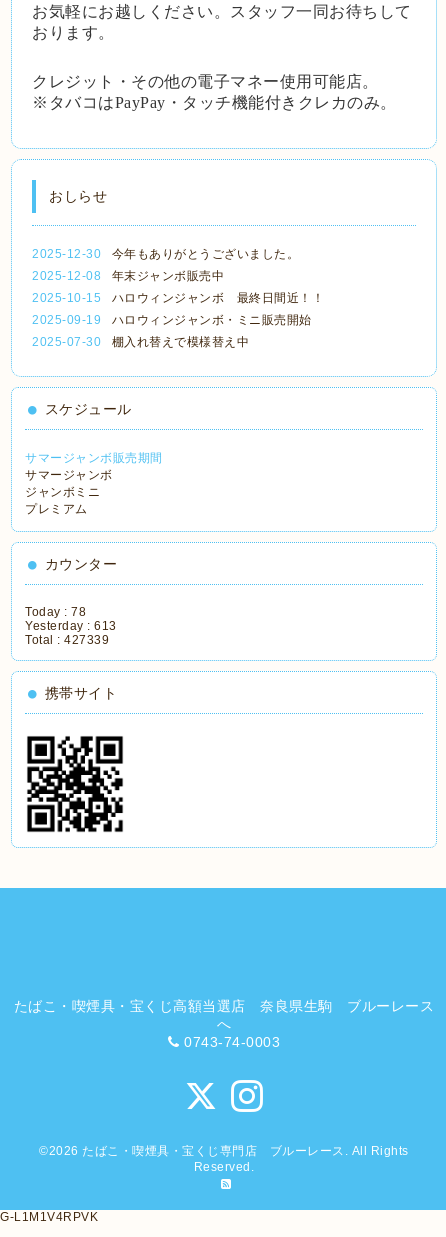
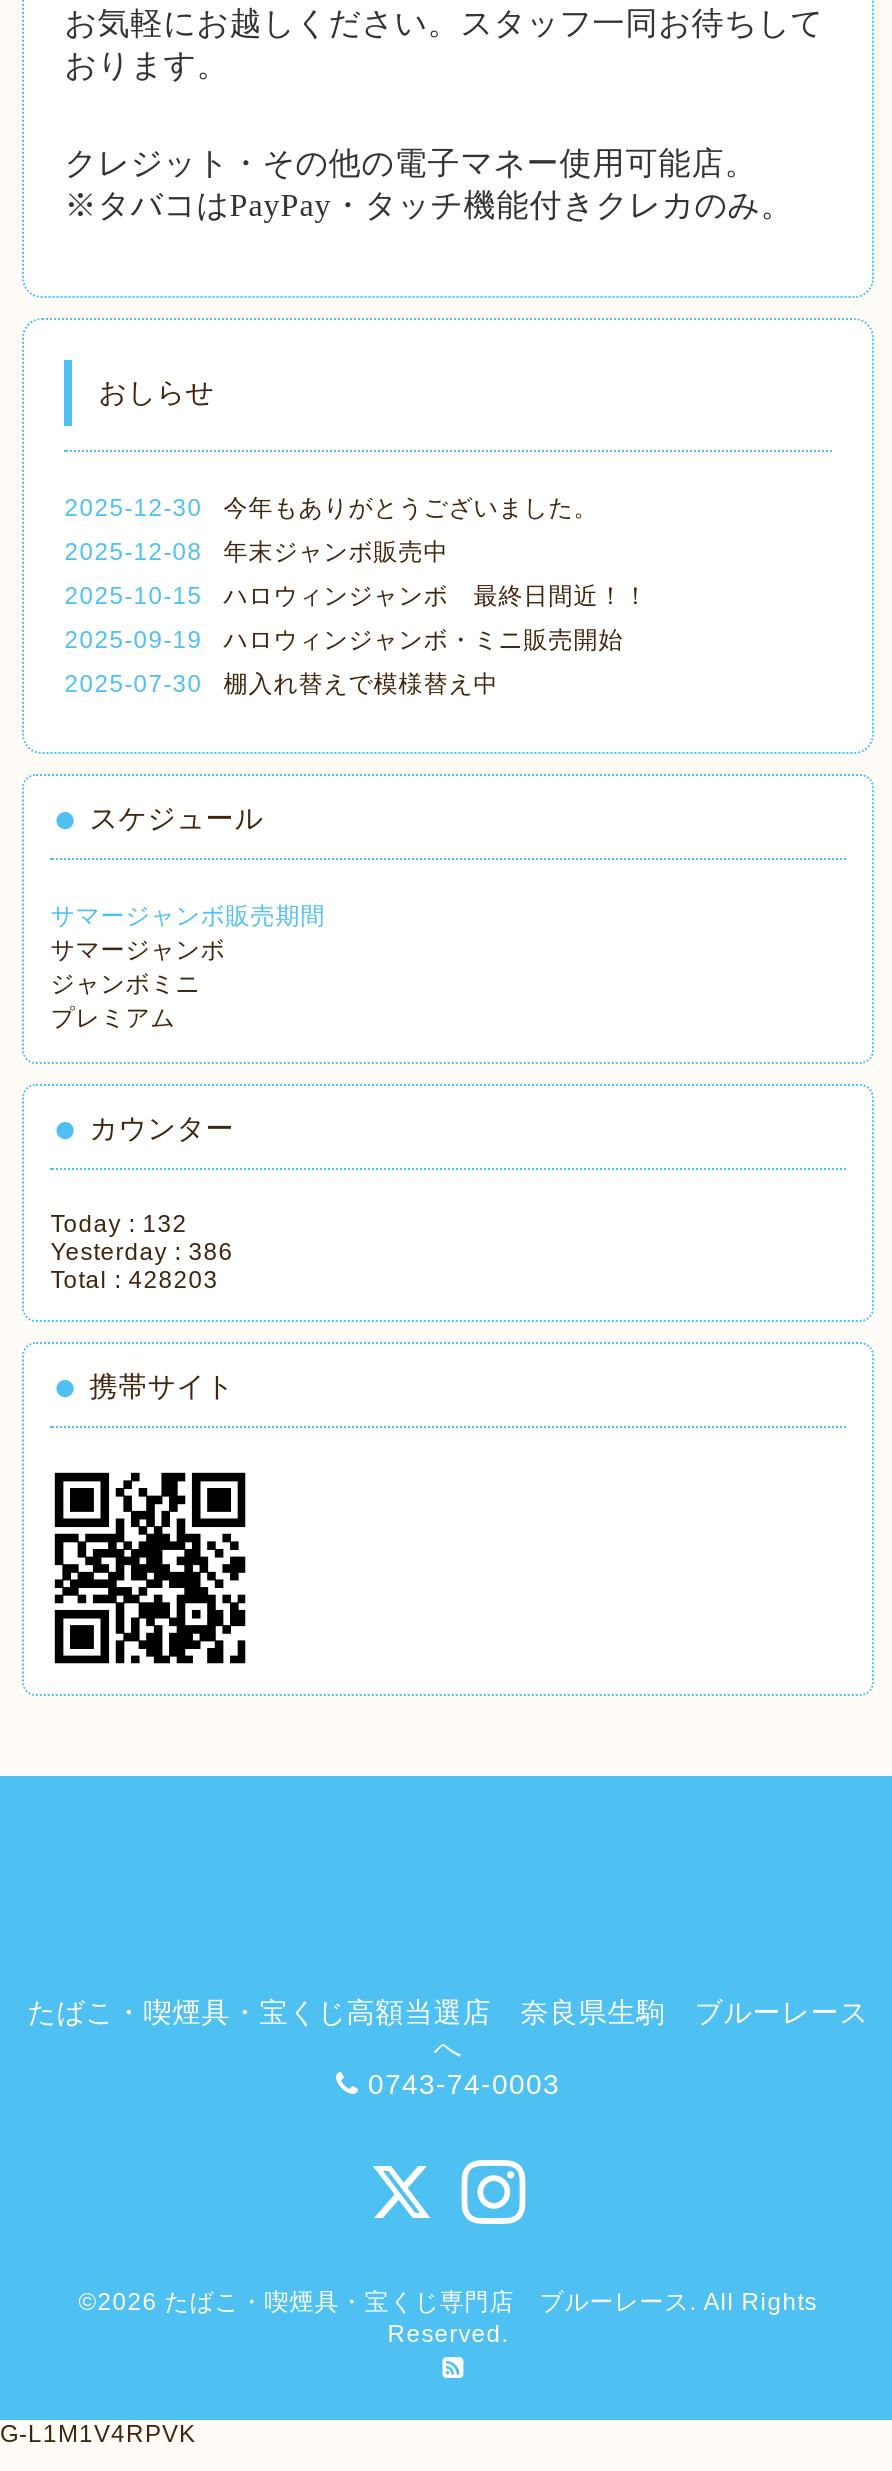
[25,605,86,619] Today : 78 -> [50,1210,187,1238] Today : 132
[25,619,117,633] Yesterday : 613 -> [50,1238,233,1266] Yesterday : 386
[25,633,109,647] Total : 427339 -> [50,1266,218,1294] Total : 428203

